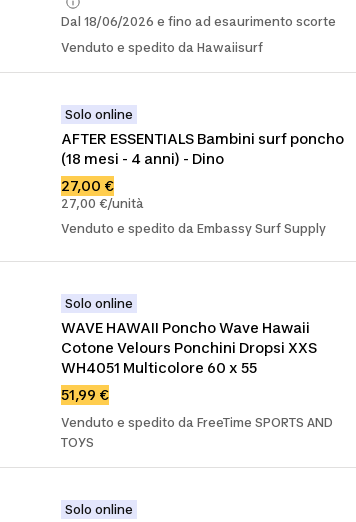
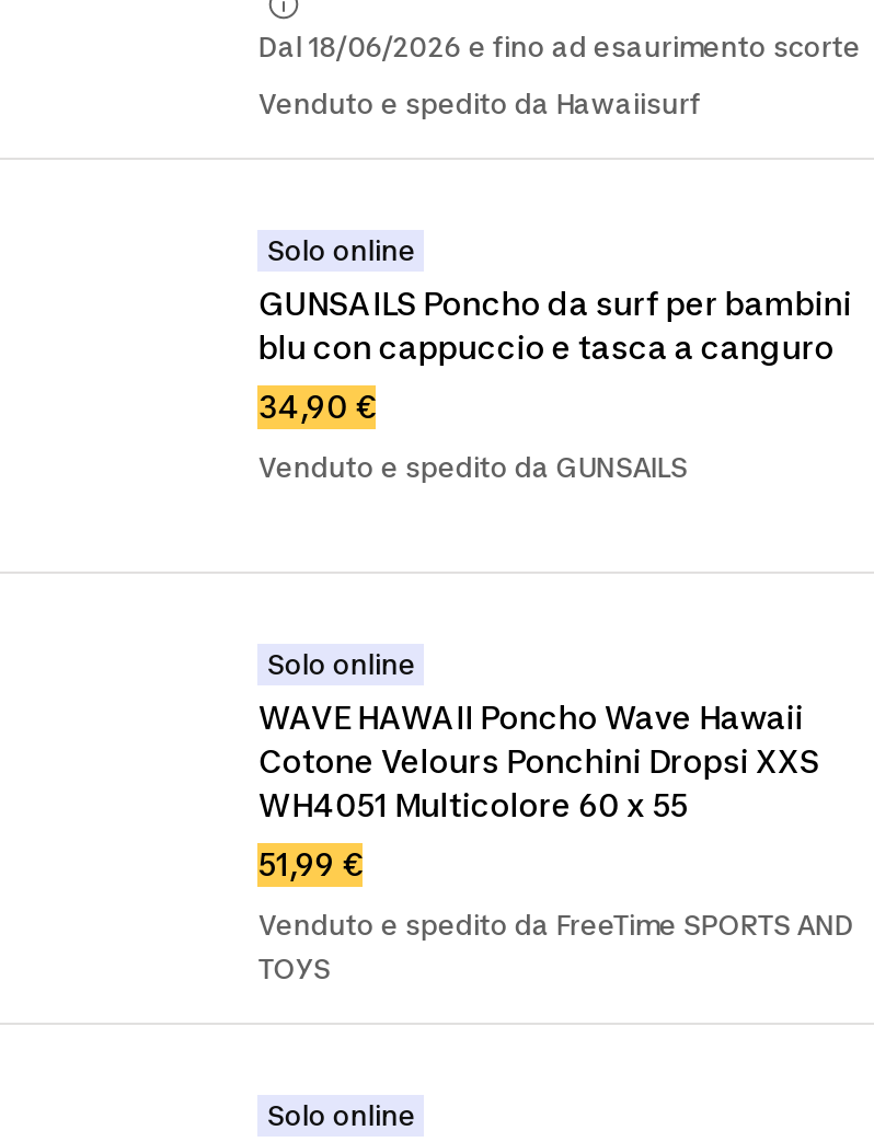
[61,130,344,167] AFTER ESSENTIALS Bambini surf poncho | (18 mesi - 4 anni) - Dino -> [258,284,852,365] GUNSAILS Poncho da surf per bambini | blu con cappuccio e tasca a canguro
[61,177,144,211] 27,00 € | 27,00 €/unità -> [258,387,376,424] 34,90 €
[61,221,326,236] Venduto e spedito da Embassy Surf Supply -> [258,451,687,484] Venduto e spedito da GUNSAILS

